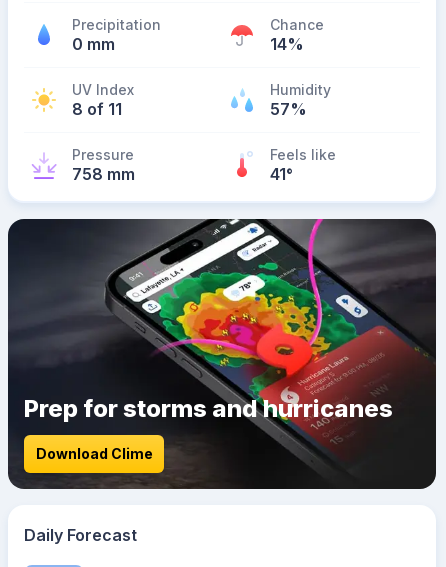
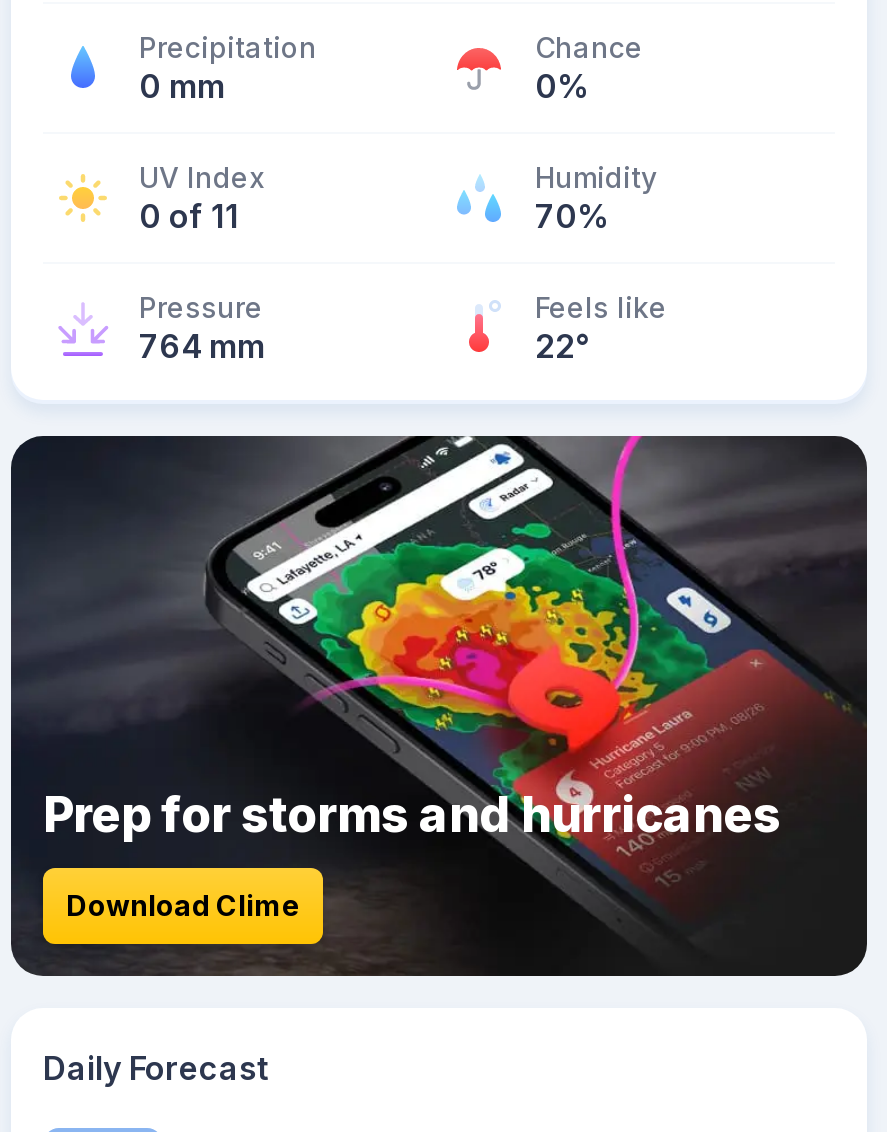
[270,34,304,54] 14% -> [535,66,591,106] 0%
[72,99,122,119] 8 of 11 -> [139,196,239,236] 0 of 11
[270,99,307,119] 57% -> [535,196,611,236] 70%
[72,164,135,184] 758 mm -> [139,326,265,366] 764 mm
[270,164,293,184] 41° -> [535,326,589,366] 22°

